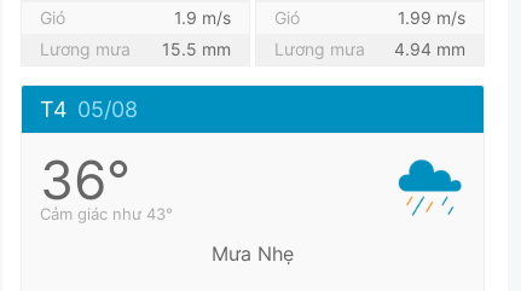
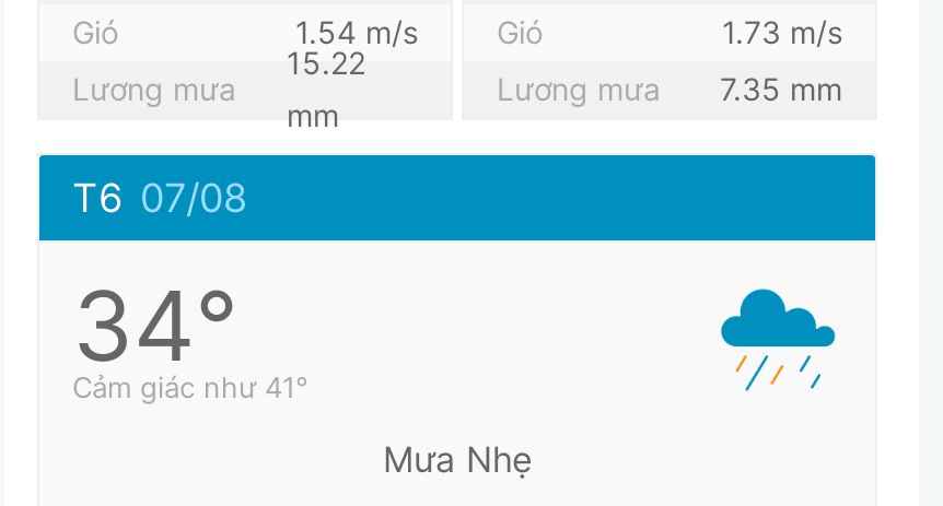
[174,7,231,27] 1.9 m/s -> [295,12,418,49] 1.54 m/s
[398,7,465,27] 1.99 m/s -> [722,12,842,49] 1.73 m/s
[162,38,231,59] 15.5 mm -> [287,43,365,132] 15.22 | mm
[274,38,465,59] Lương mưa 4.94 mm -> [497,69,842,106] Lương mưa 7.35 mm
[40,96,173,223] T4 05/08 | 36° | Cảm giác như 43° -> [72,174,308,403] T6 07/08 | 34° | Cảm giác như 41°

